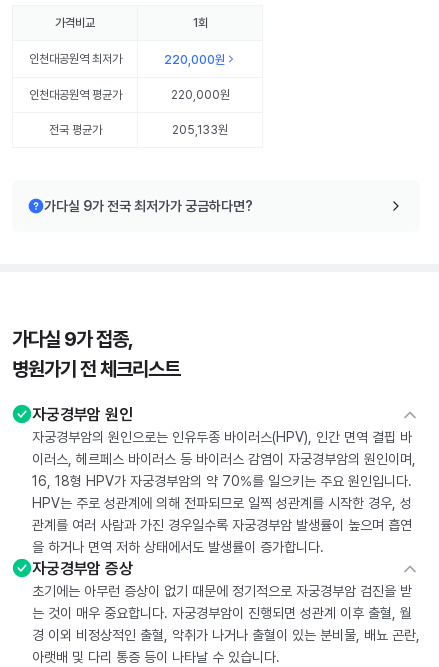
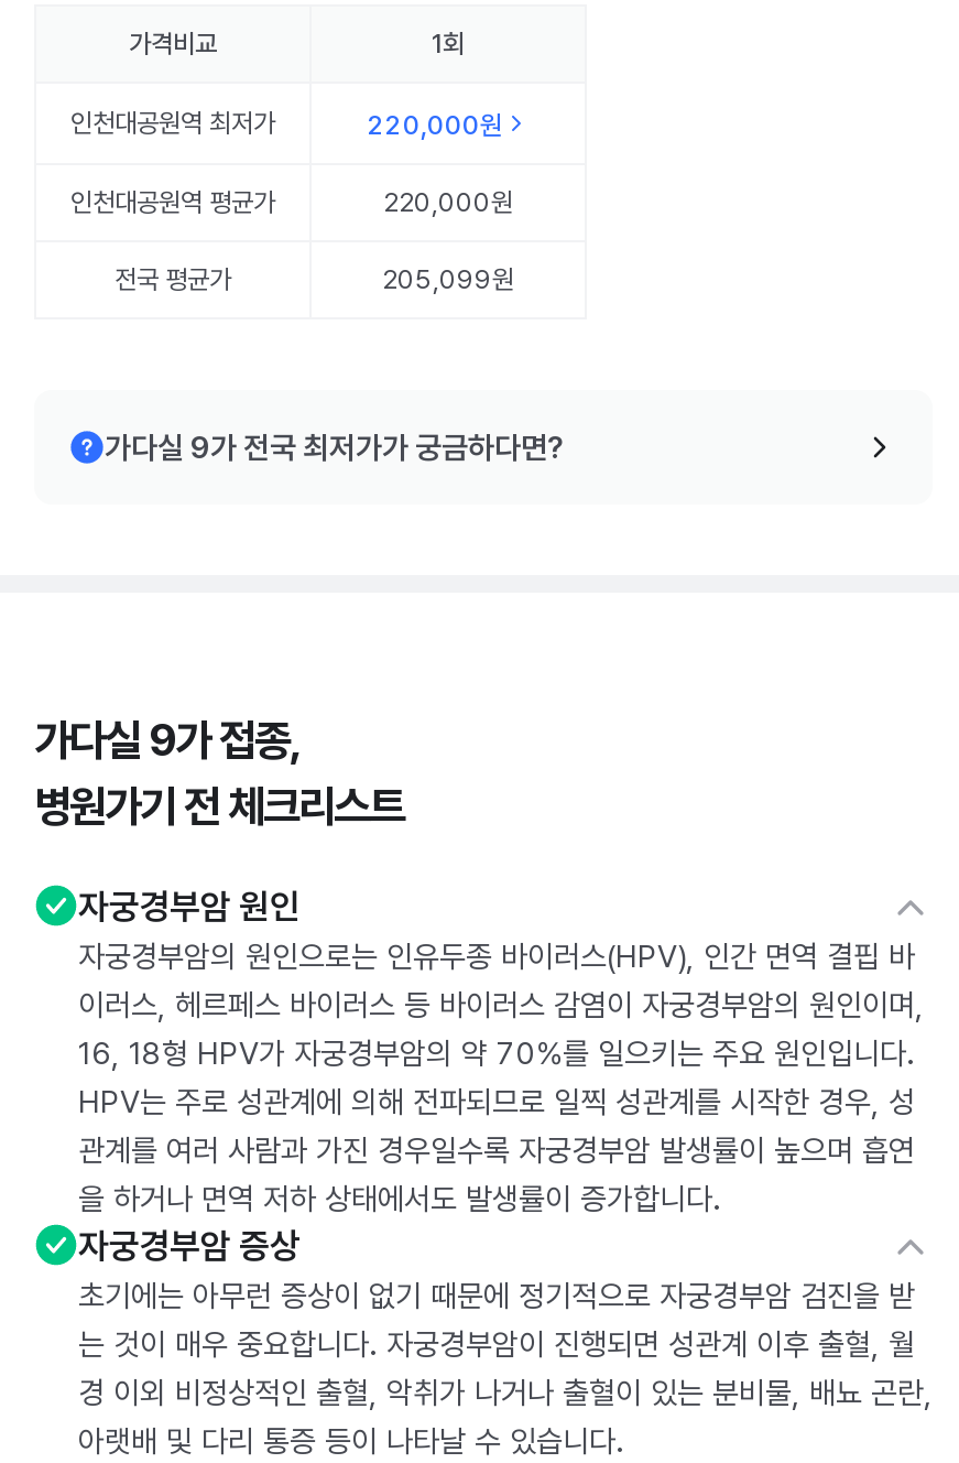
[172,123,228,137] 205,133원 -> [382,264,514,295] 205,099원

